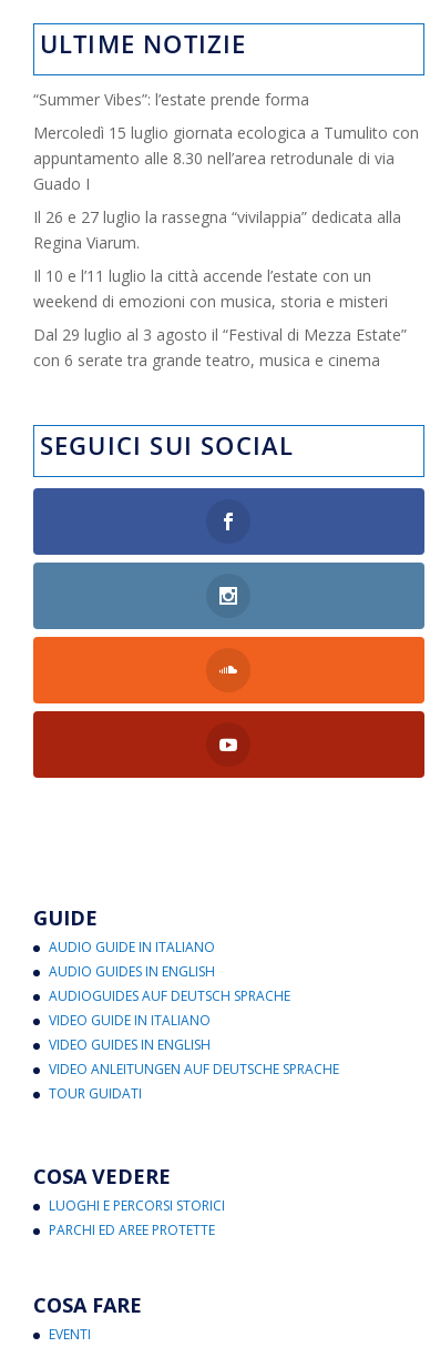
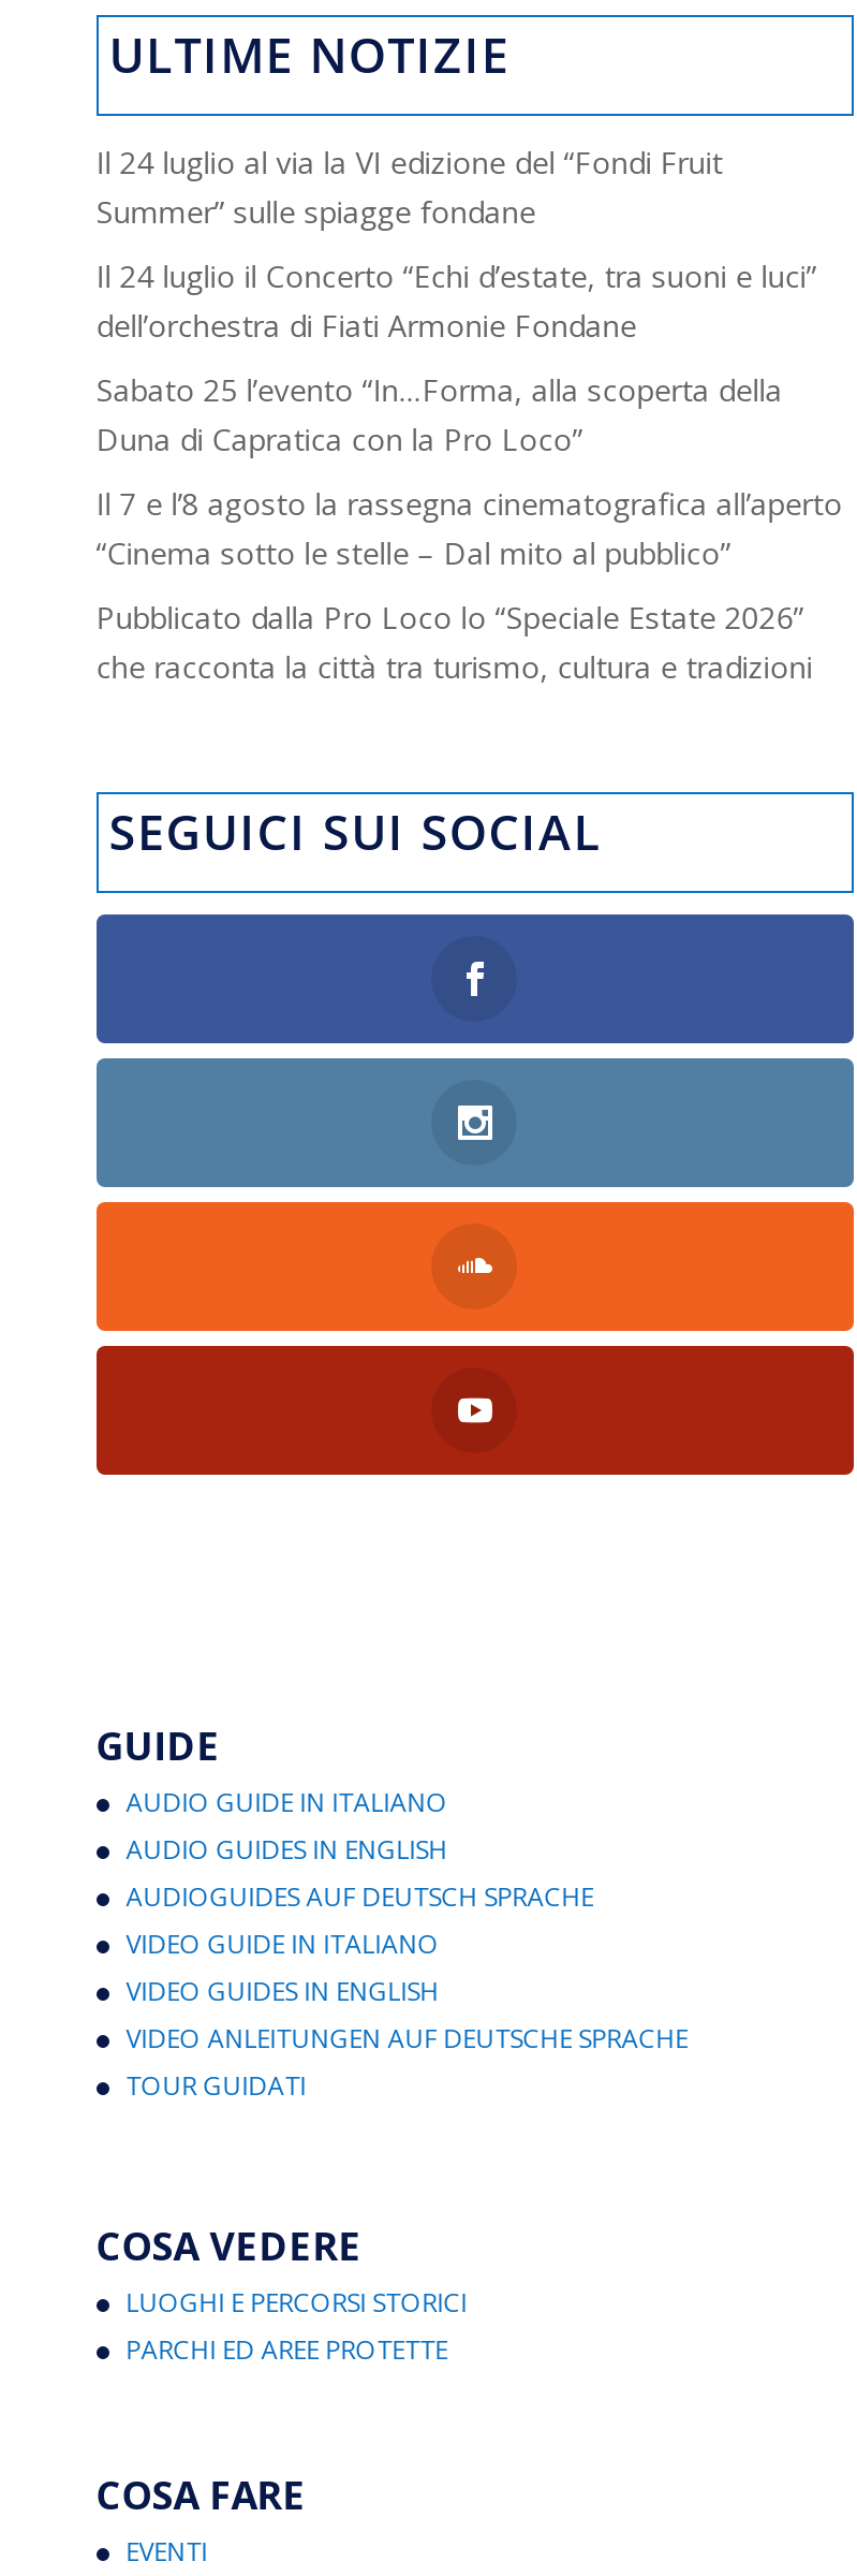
[33,89,309,110] “Summer Vibes”: l’estate prende forma -> [96,142,722,232] Il 24 luglio al via la VI edizione del “Fondi Fruit | Summer” sulle spiagge fondane
[33,122,419,194] Mercoledì 15 luglio giornata ecologica a Tumulito con | appuntamento alle 8.30 nell’area retrodunale di via | Guado I -> [96,255,817,346] Il 24 luglio il Concerto “Echi d’estate, tra suoni e luci” | dell’orchestra di Fiati Armonie Fondane
[33,206,401,253] Il 26 e 27 luglio la rassegna “vivilappia” dedicata alla | Regina Viarum. -> [96,369,783,459] Sabato 25 l’evento “In…Forma, alla scoperta della | Duna di Capratica con la Pro Loco”
[33,265,388,312] Il 10 e l’11 luglio la città accende l’estate con un | weekend di emozioni con musica, storia e misteri -> [96,483,843,573] Il 7 e l’8 agosto la rassegna cinematografica all’aperto | “Cinema sotto le stelle – Dal mito al pubblico”
[33,324,407,371] Dal 29 luglio al 3 agosto il “Festival di Mezza Estate” | con 6 serate tra grande teatro, musica e cinema -> [96,597,813,687] Pubblicato dalla Pro Loco lo “Speciale Estate 2026” | che racconta la città tra turismo, cultura e tradizioni

